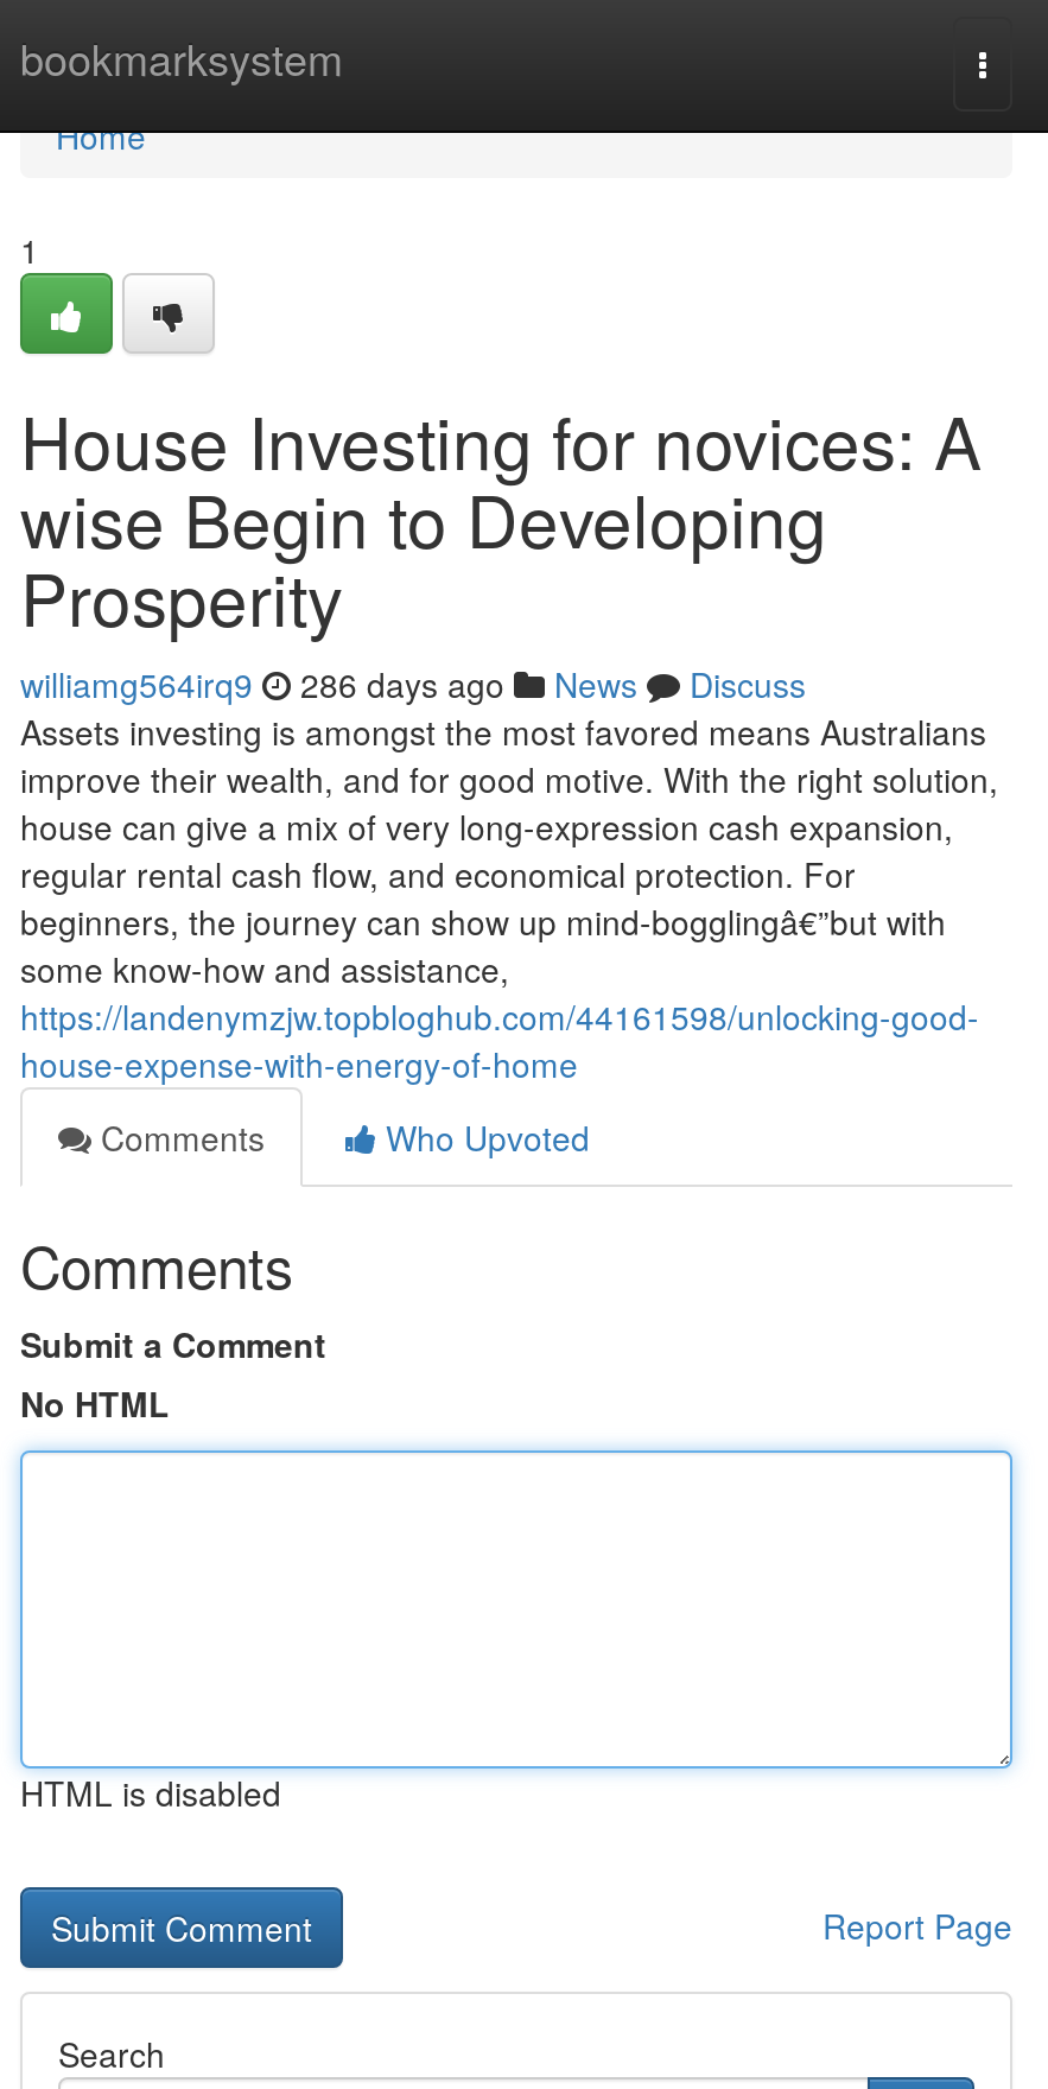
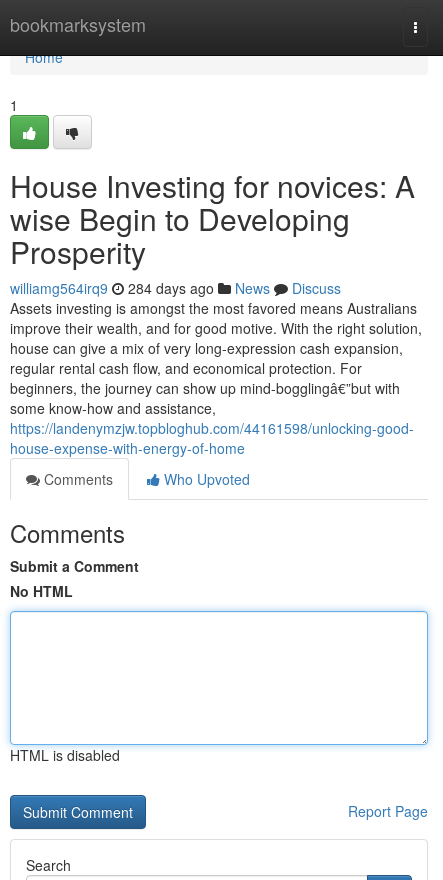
[20,660,806,707] williamg564irq9 286 days ago News Discuss -> [10,278,341,298] williamg564irq9 284 days ago News Discuss

